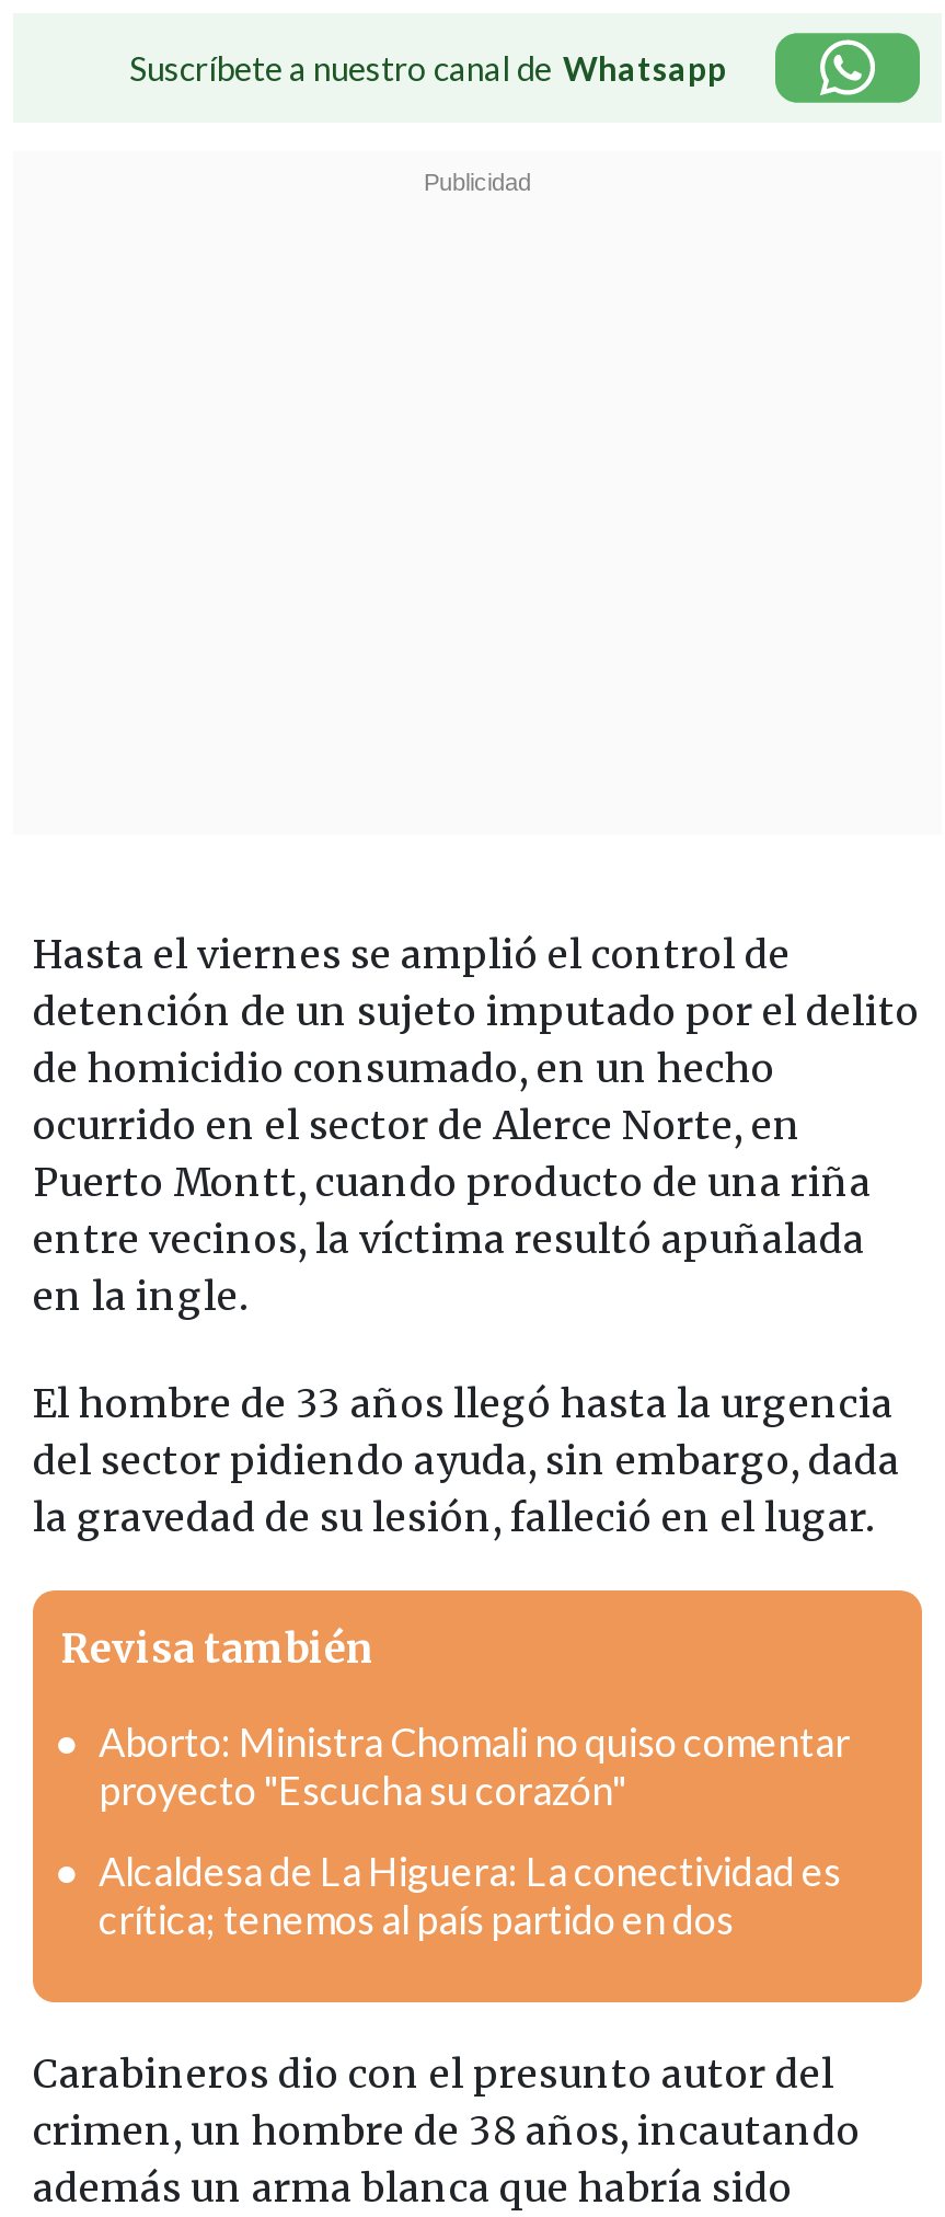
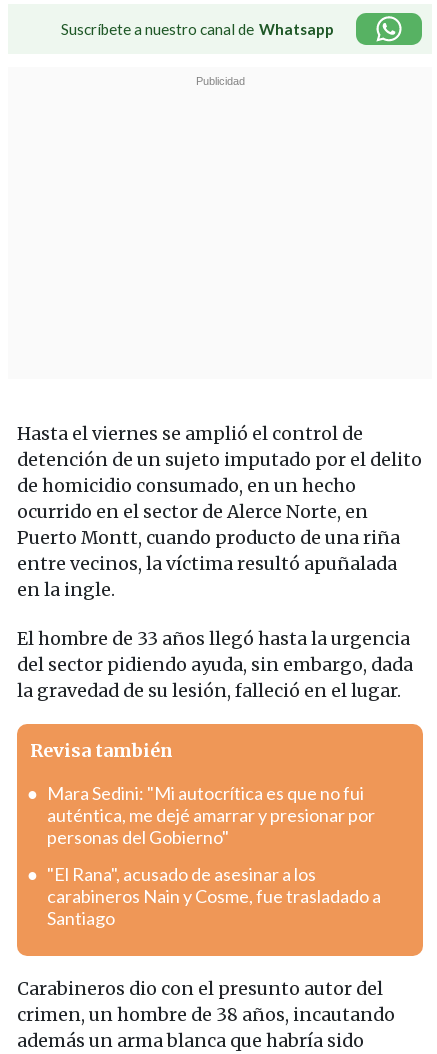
[99,1717,850,1813] Aborto: Ministra Chomali no quiso comentar | proyecto "Escucha su corazón" -> [47,782,375,848] Mara Sedini: "Mi autocrítica es que no fui | auténtica, me dejé amarrar y presionar por | personas del Gobierno"
[99,1846,841,1943] Alcaldesa de La Higuera: La conectividad es | crítica; tenemos al país partido en dos -> [47,863,381,929] "El Rana", acusado de asesinar a los | carabineros Nain y Cosme, fue trasladado a | Santiago

